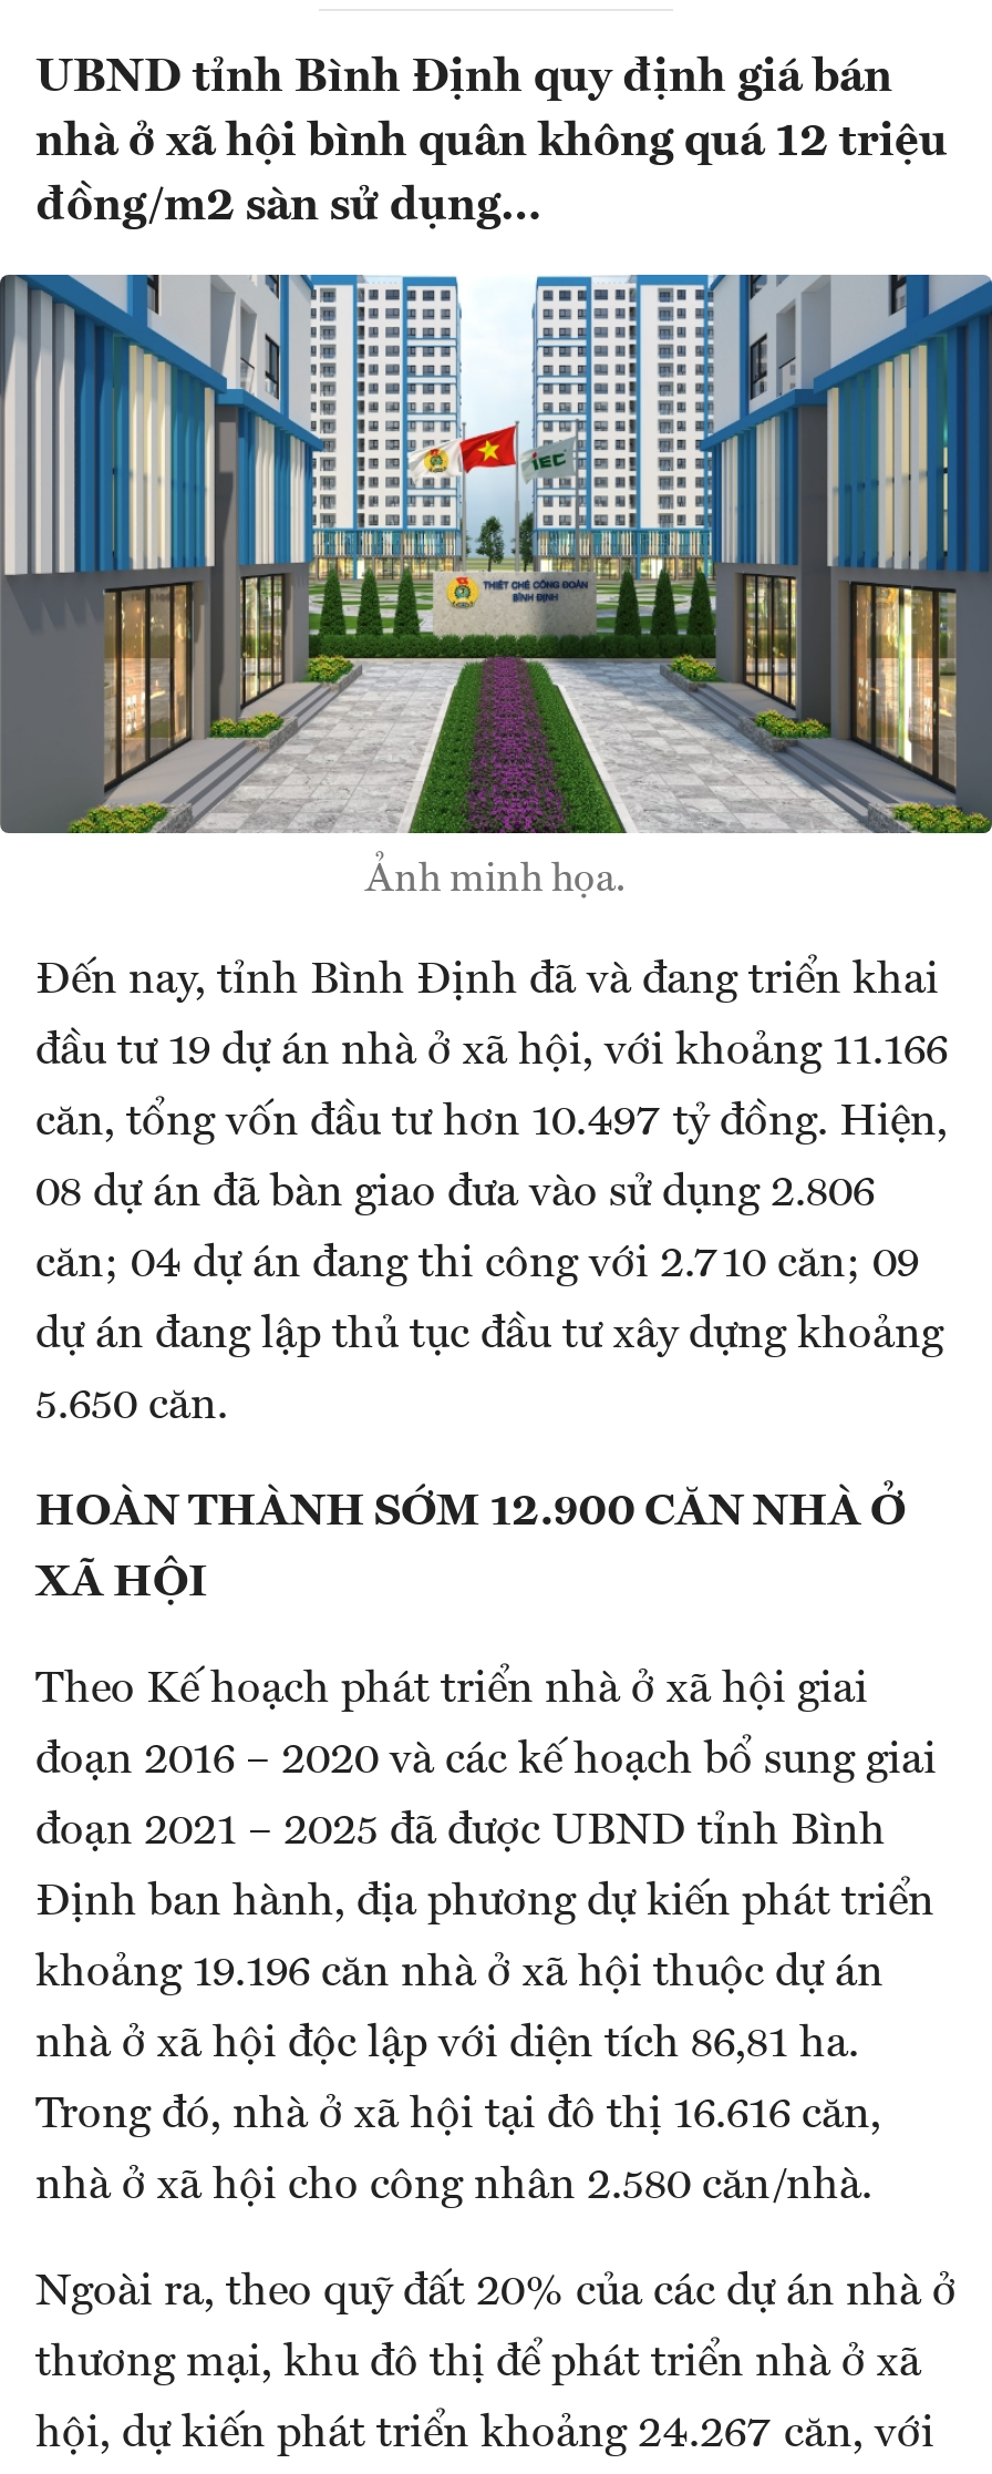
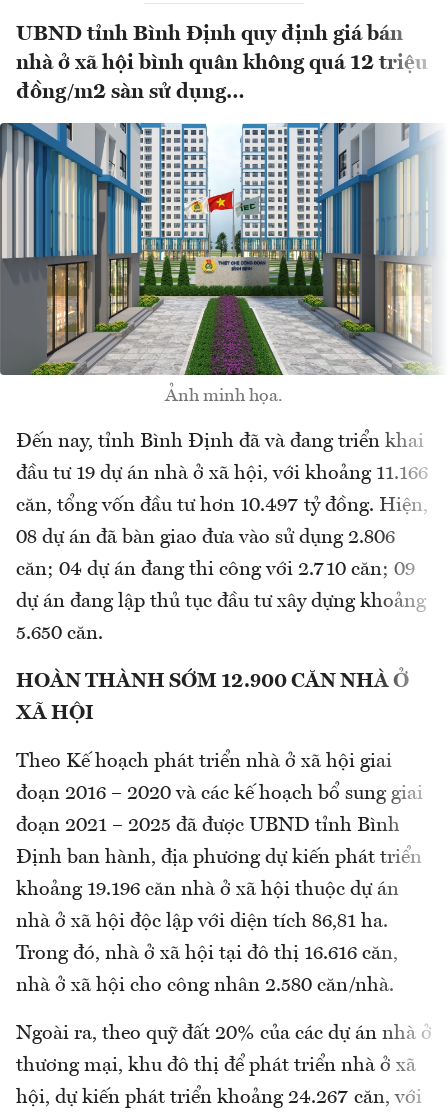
[850,275,985,835] [image] -> [383,124,445,375] [image]

